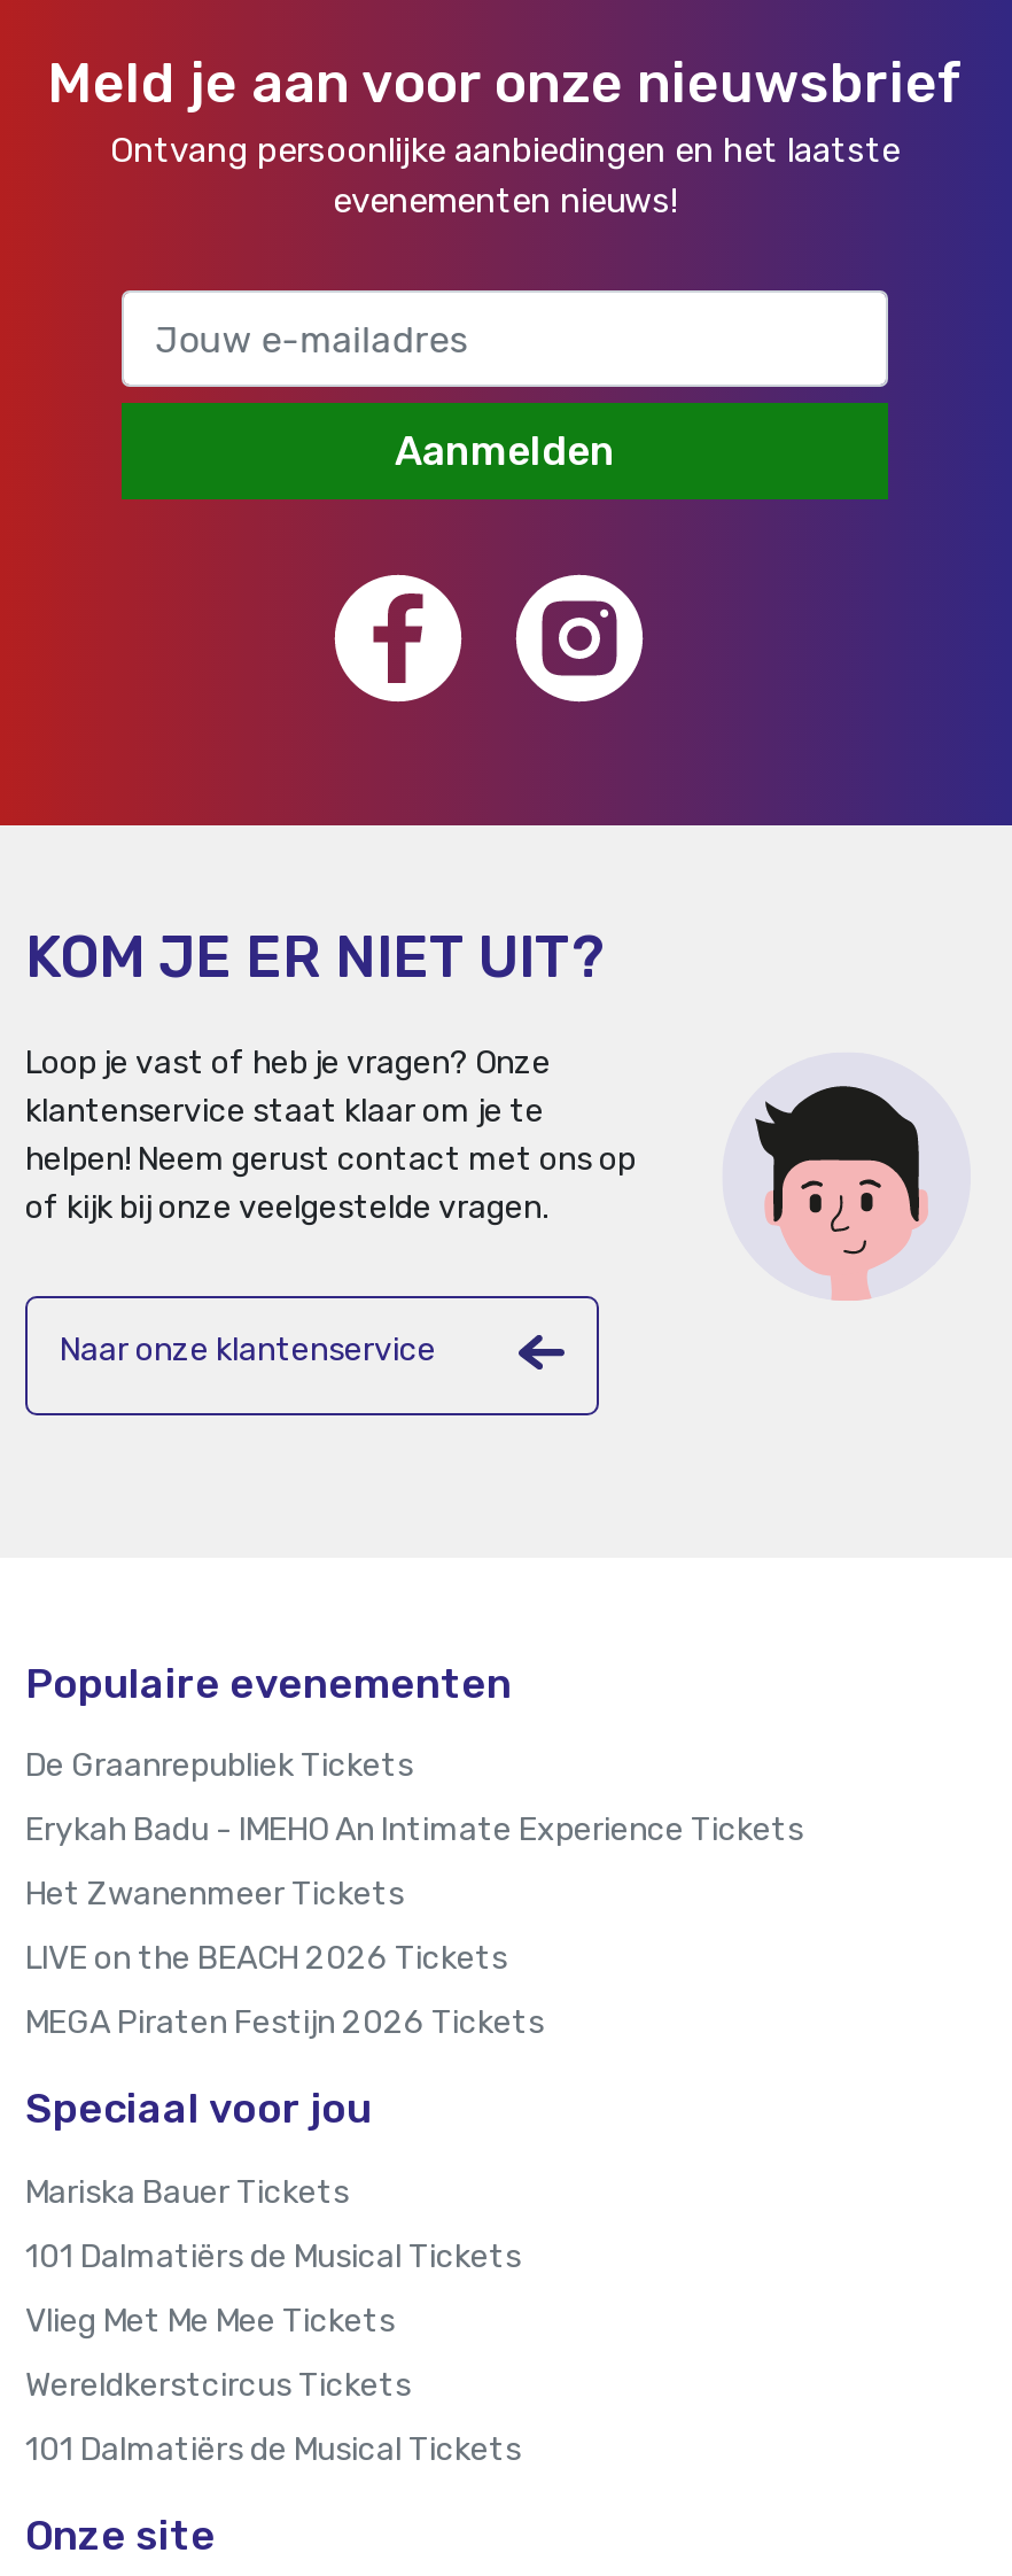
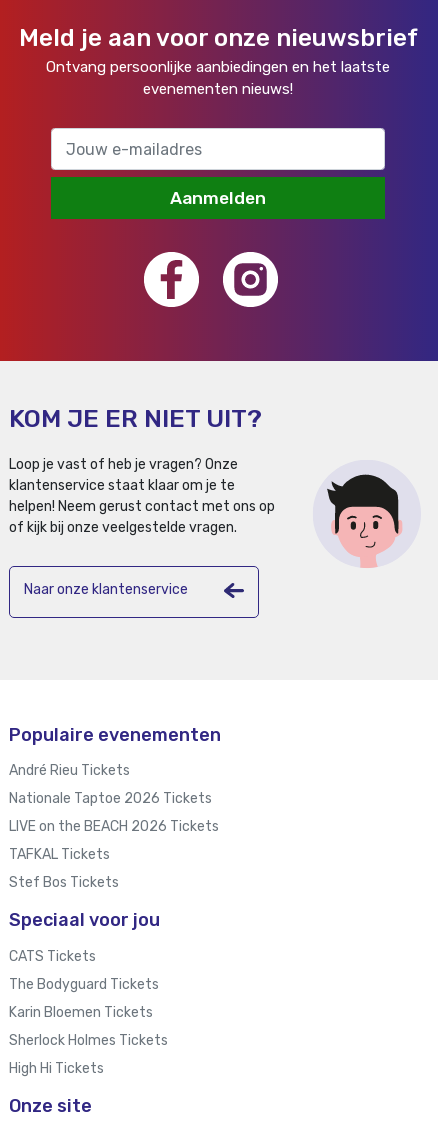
[25,1747,803,1915] De Graanrepubliek Tickets | Erykah Badu - IMEHO An Intimate Experience Tickets | Het Zwanenmeer Tickets -> [9,762,212,807] André Rieu Tickets | Nationale Taptoe 2026 Tickets
moved [25,1940,507,1979] -> [9,818,219,835]: LIVE on the BEACH 2026 Tickets
[25,2004,544,2043] MEGA Piraten Festijn 2026 Tickets -> [9,846,119,891] TAFKAL Tickets | Stef Bos Tickets
[25,2172,349,2211] Mariska Bauer Tickets -> [9,948,96,965] CATS Tickets
[25,2236,521,2275] 101 Dalmatiërs de Musical Tickets -> [9,976,159,993] The Bodyguard Tickets
[25,2301,395,2340] Vlieg Met Me Mee Tickets -> [9,1004,153,1021] Karin Bloemen Tickets
[25,2365,411,2404] Wereldkerstcircus Tickets -> [9,1032,168,1049] Sherlock Holmes Tickets
[25,2429,521,2468] 101 Dalmatiërs de Musical Tickets -> [9,1060,104,1077] High Hi Tickets

